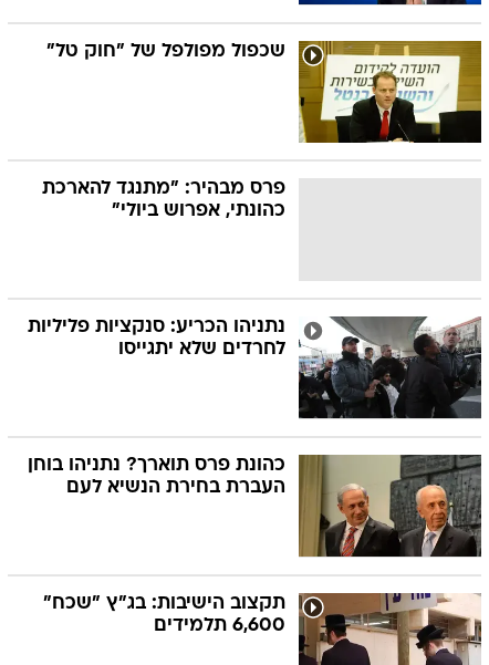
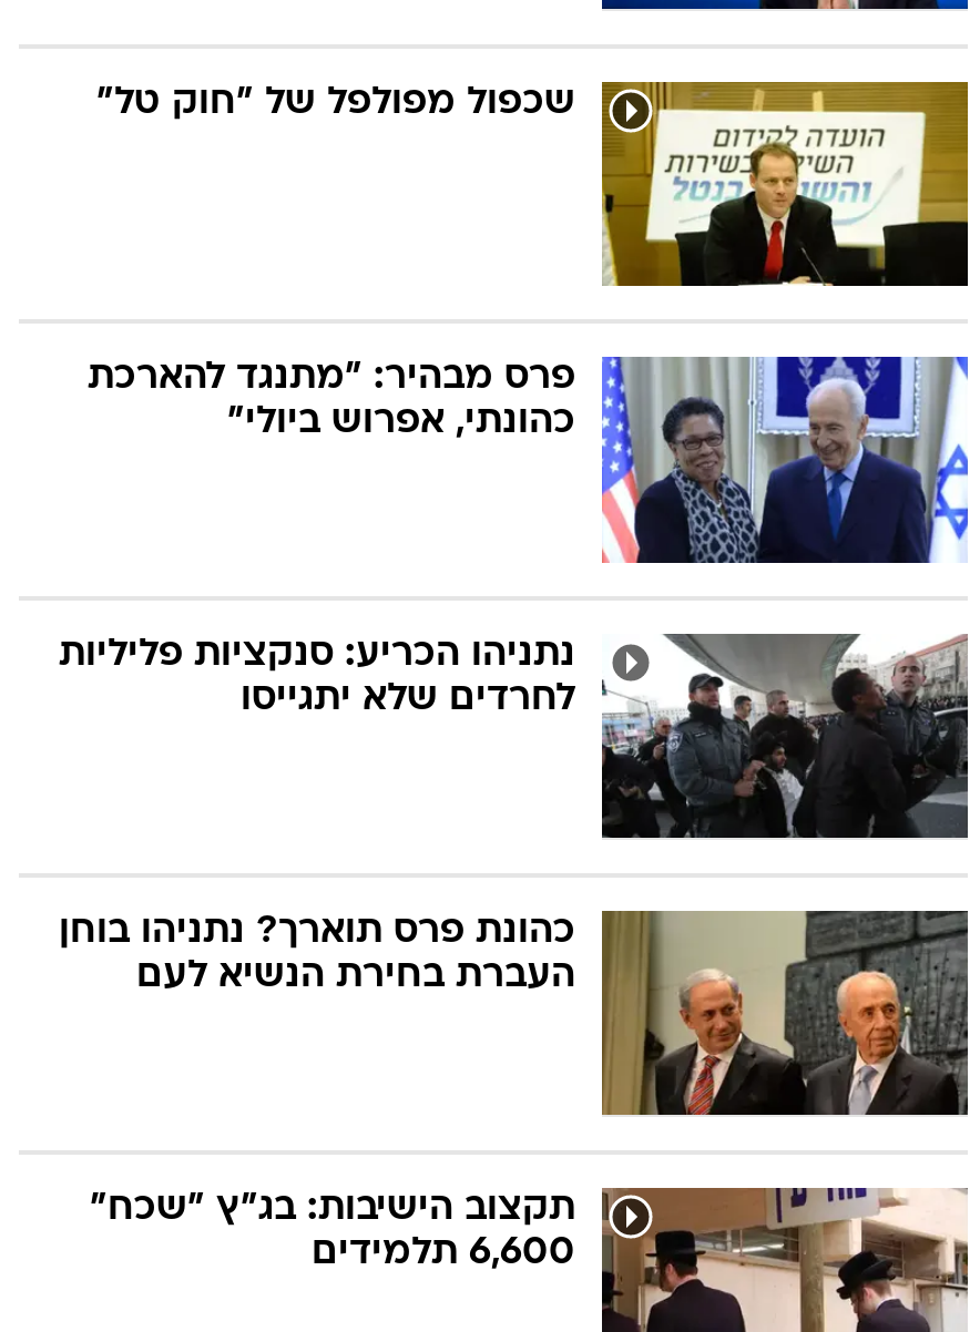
none -> [600,355,970,565] [image]

